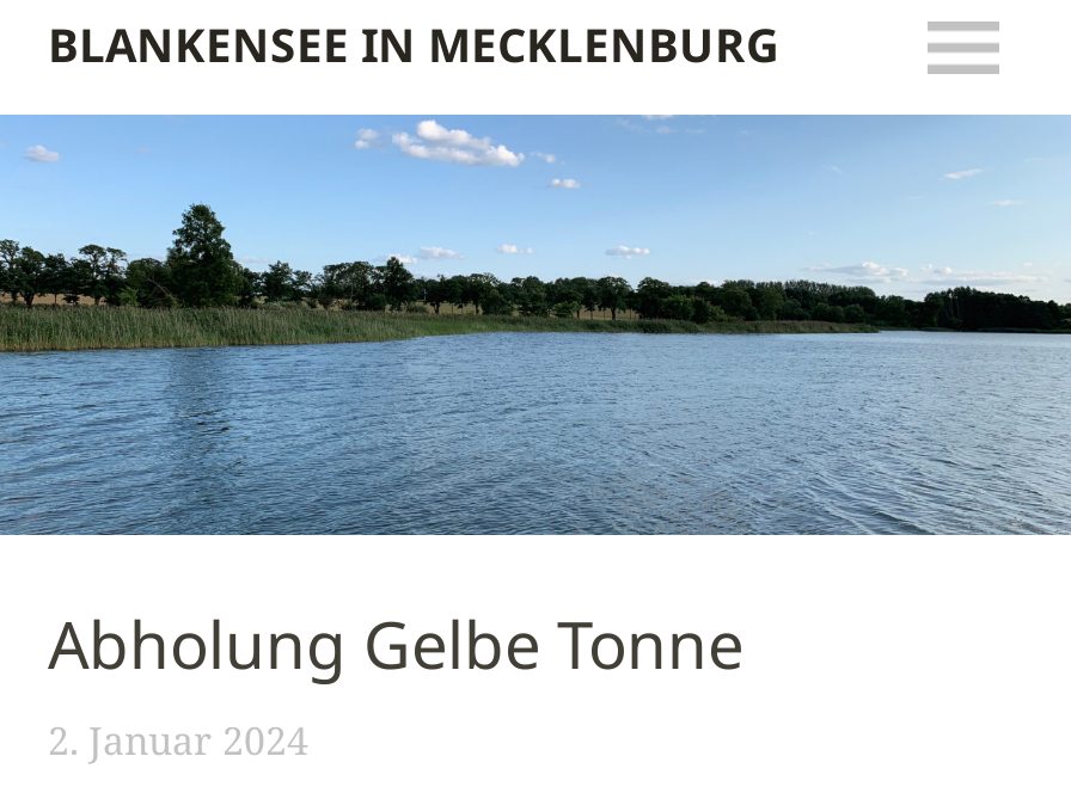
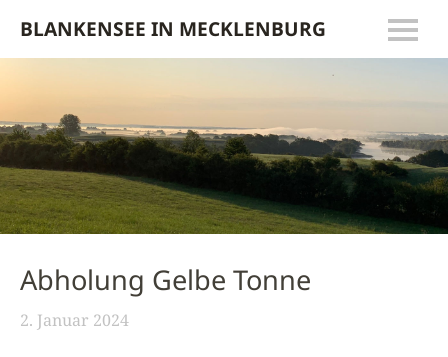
[7,112,1064,537] [image] -> [3,58,445,235] [image]

